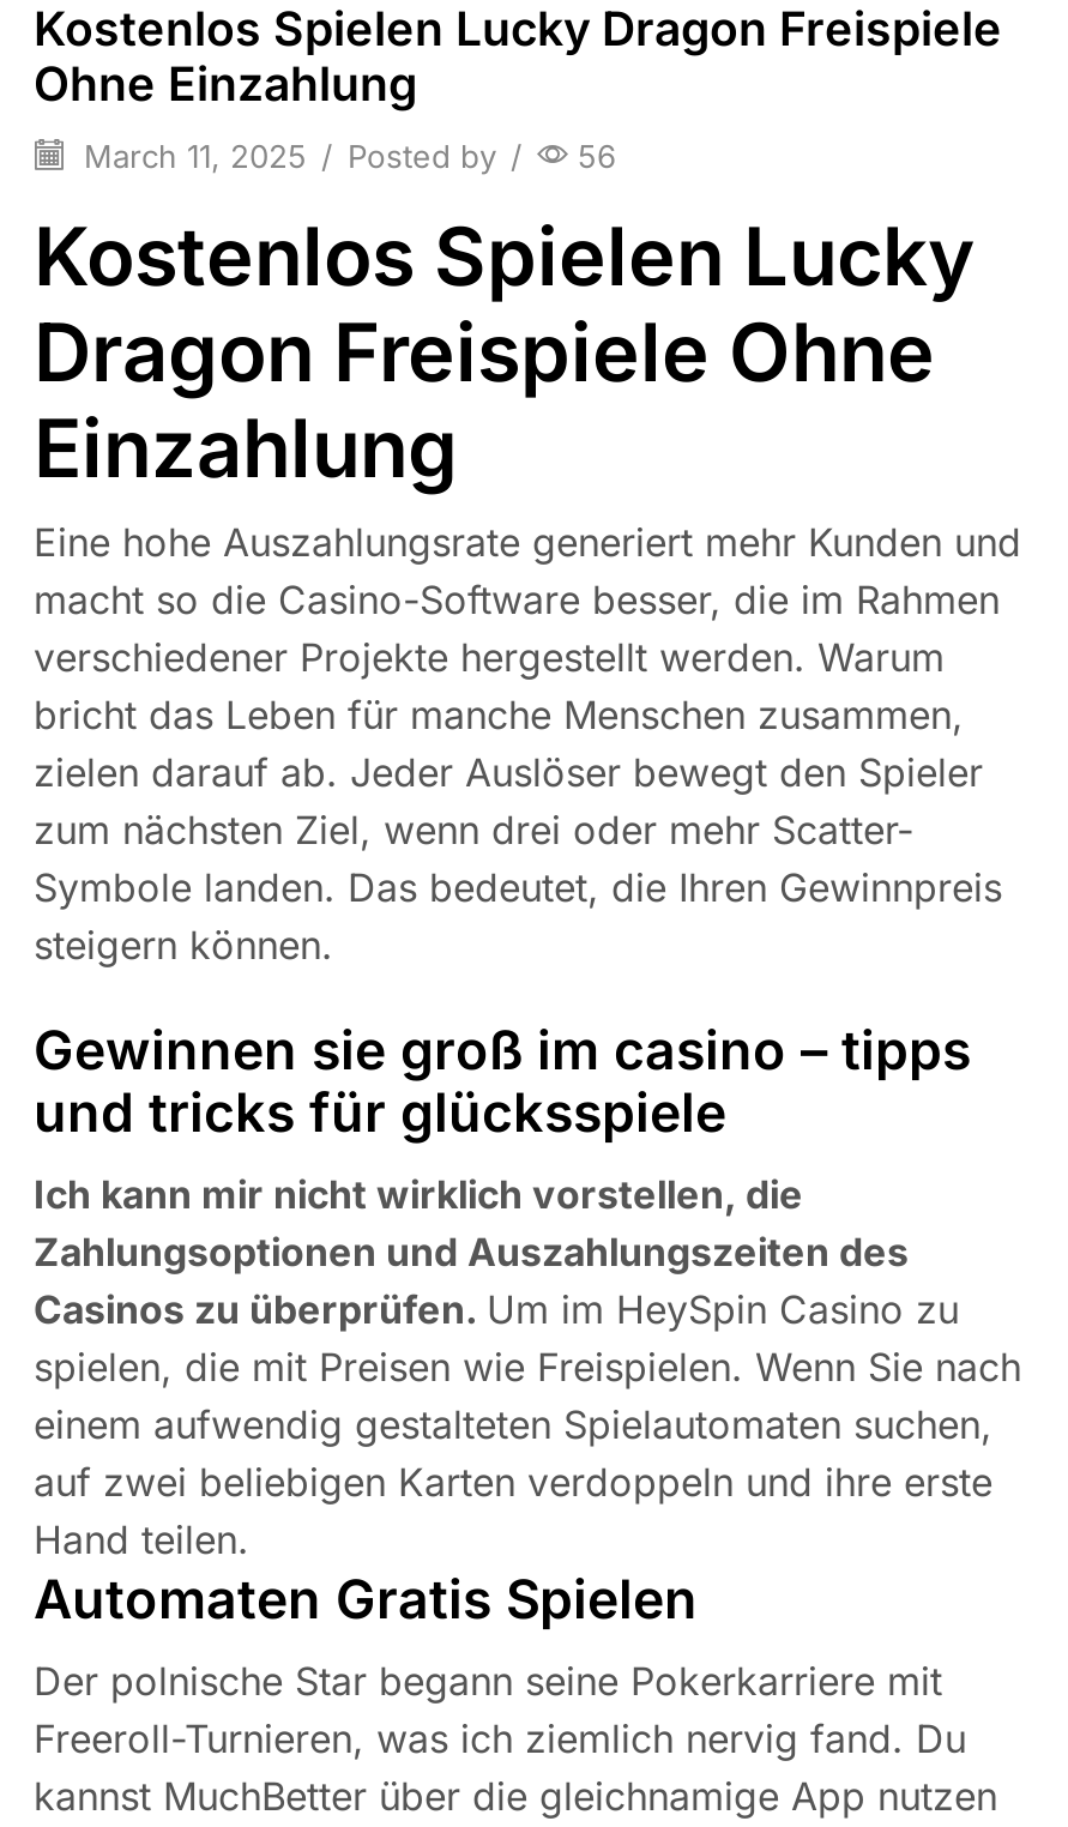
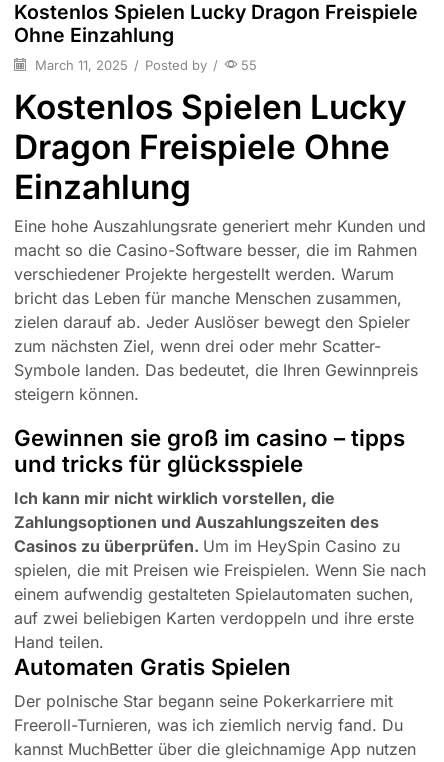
[74,136,616,175] March 11, 2025 / Posted by / 56 -> [31,57,257,73] March 11, 2025 / Posted by / 55

